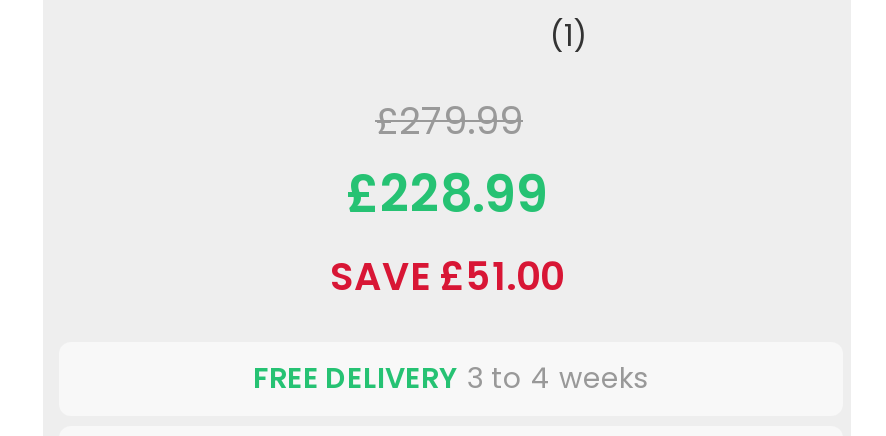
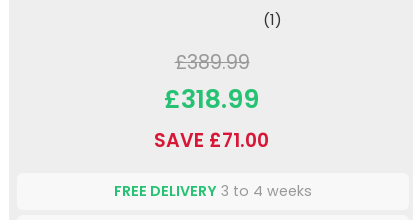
[375,93,523,147] £279.99 -> [174,49,249,76] £389.99
[346,157,548,229] £228.99 -> [163,81,258,117] £318.99
[330,249,564,303] SAVE £51.00 -> [153,127,268,154] SAVE £71.00

